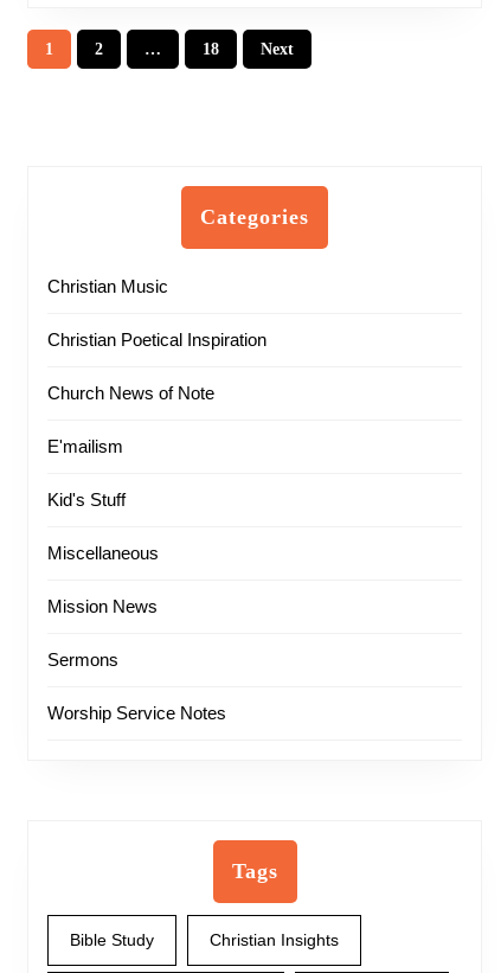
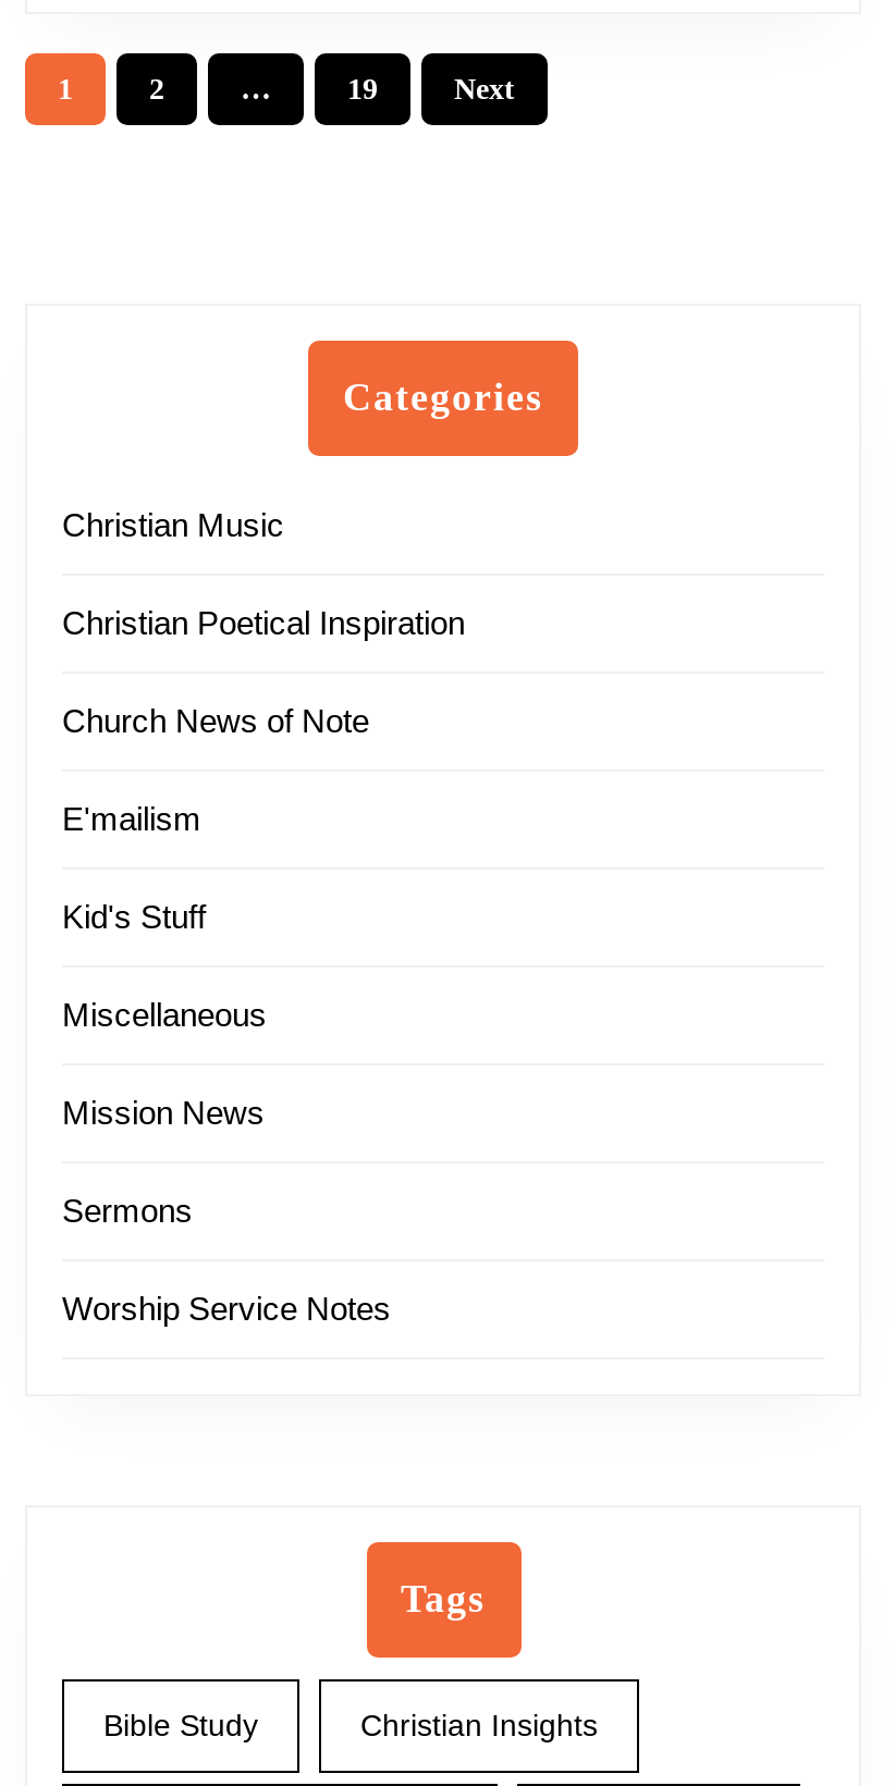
[203,40,219,58] 18 -> [347,73,378,106] 19

